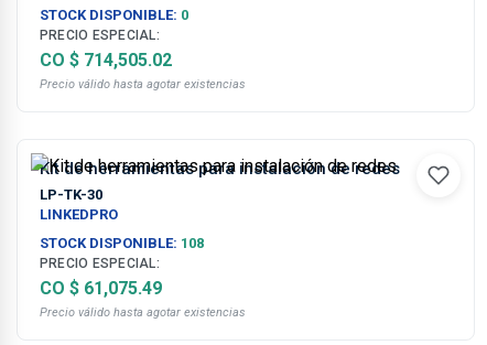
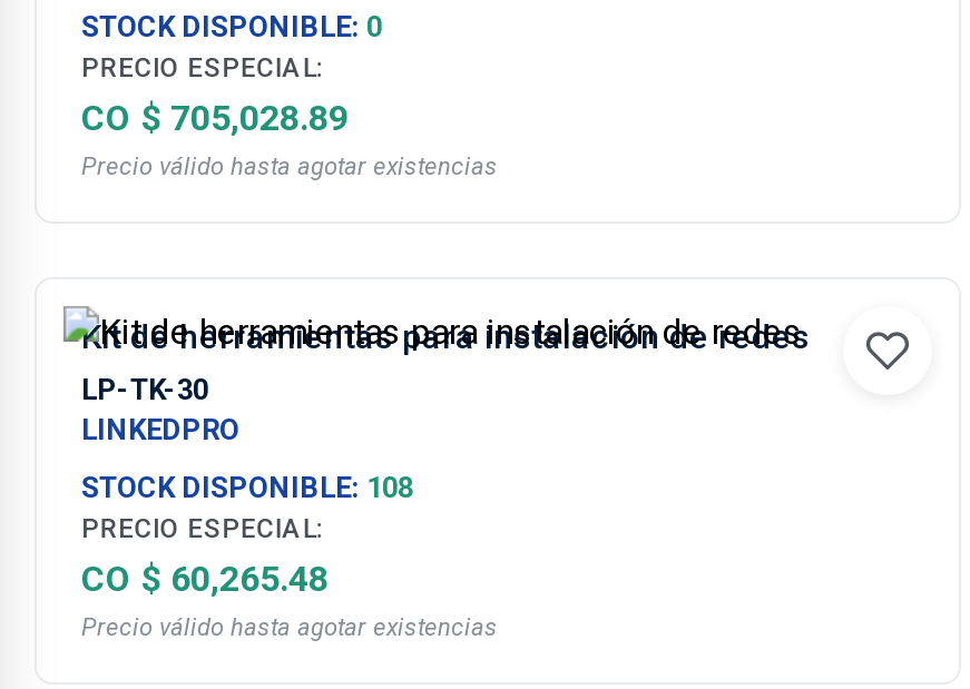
[40,50,172,71] CO $ 714,505.02 -> [81,97,349,139] CO $ 705,028.89
[40,278,162,299] CO $ 61,075.49 -> [81,558,329,600] CO $ 60,265.48

